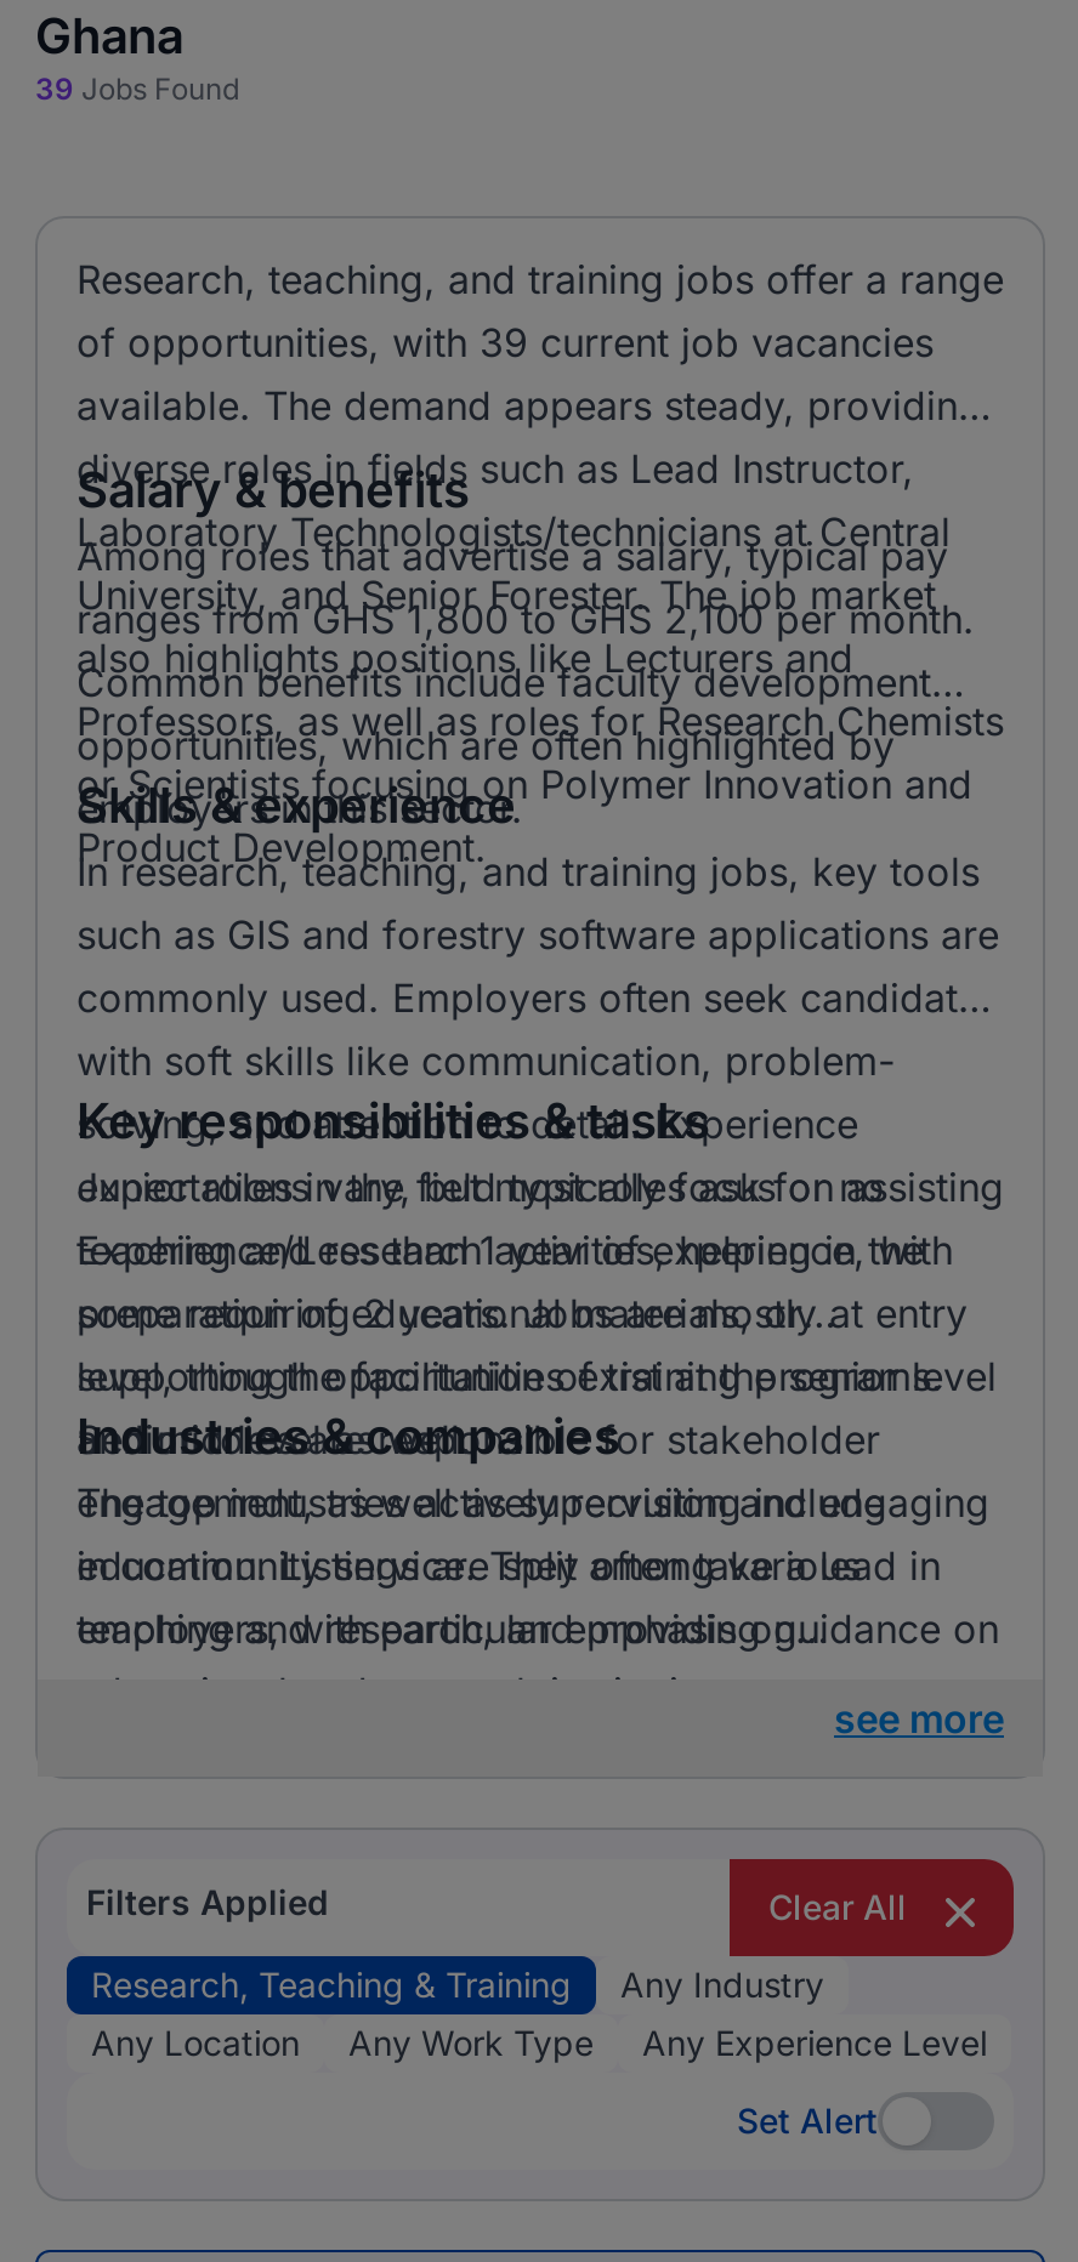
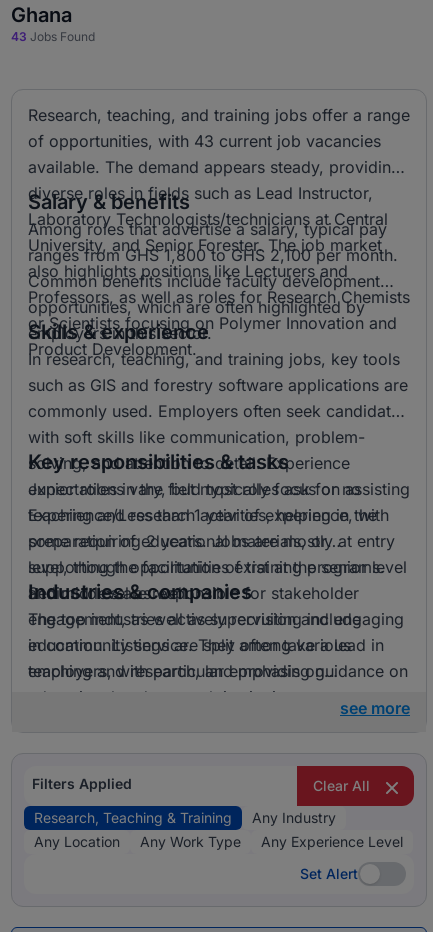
[35,70,239,107] 39 Jobs Found -> [11,29,95,44] 43 Jobs Found
[76,318,934,366] of opportunities, with 39 current job vacancies -> [28,131,381,151] of opportunities, with 43 current job vacancies

